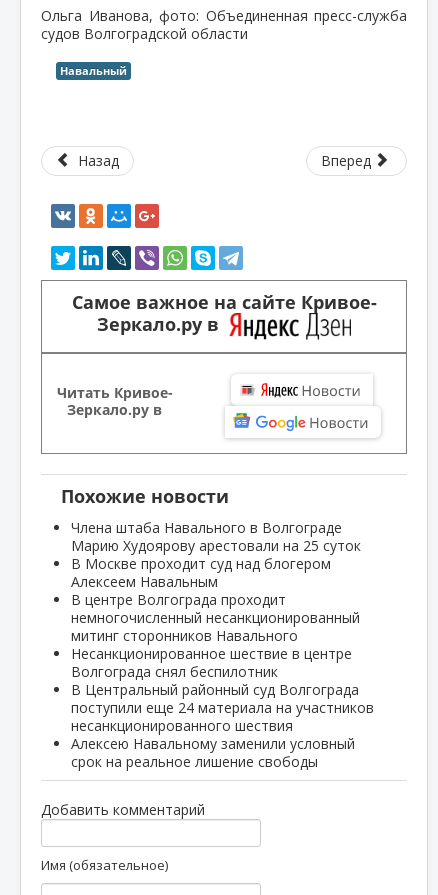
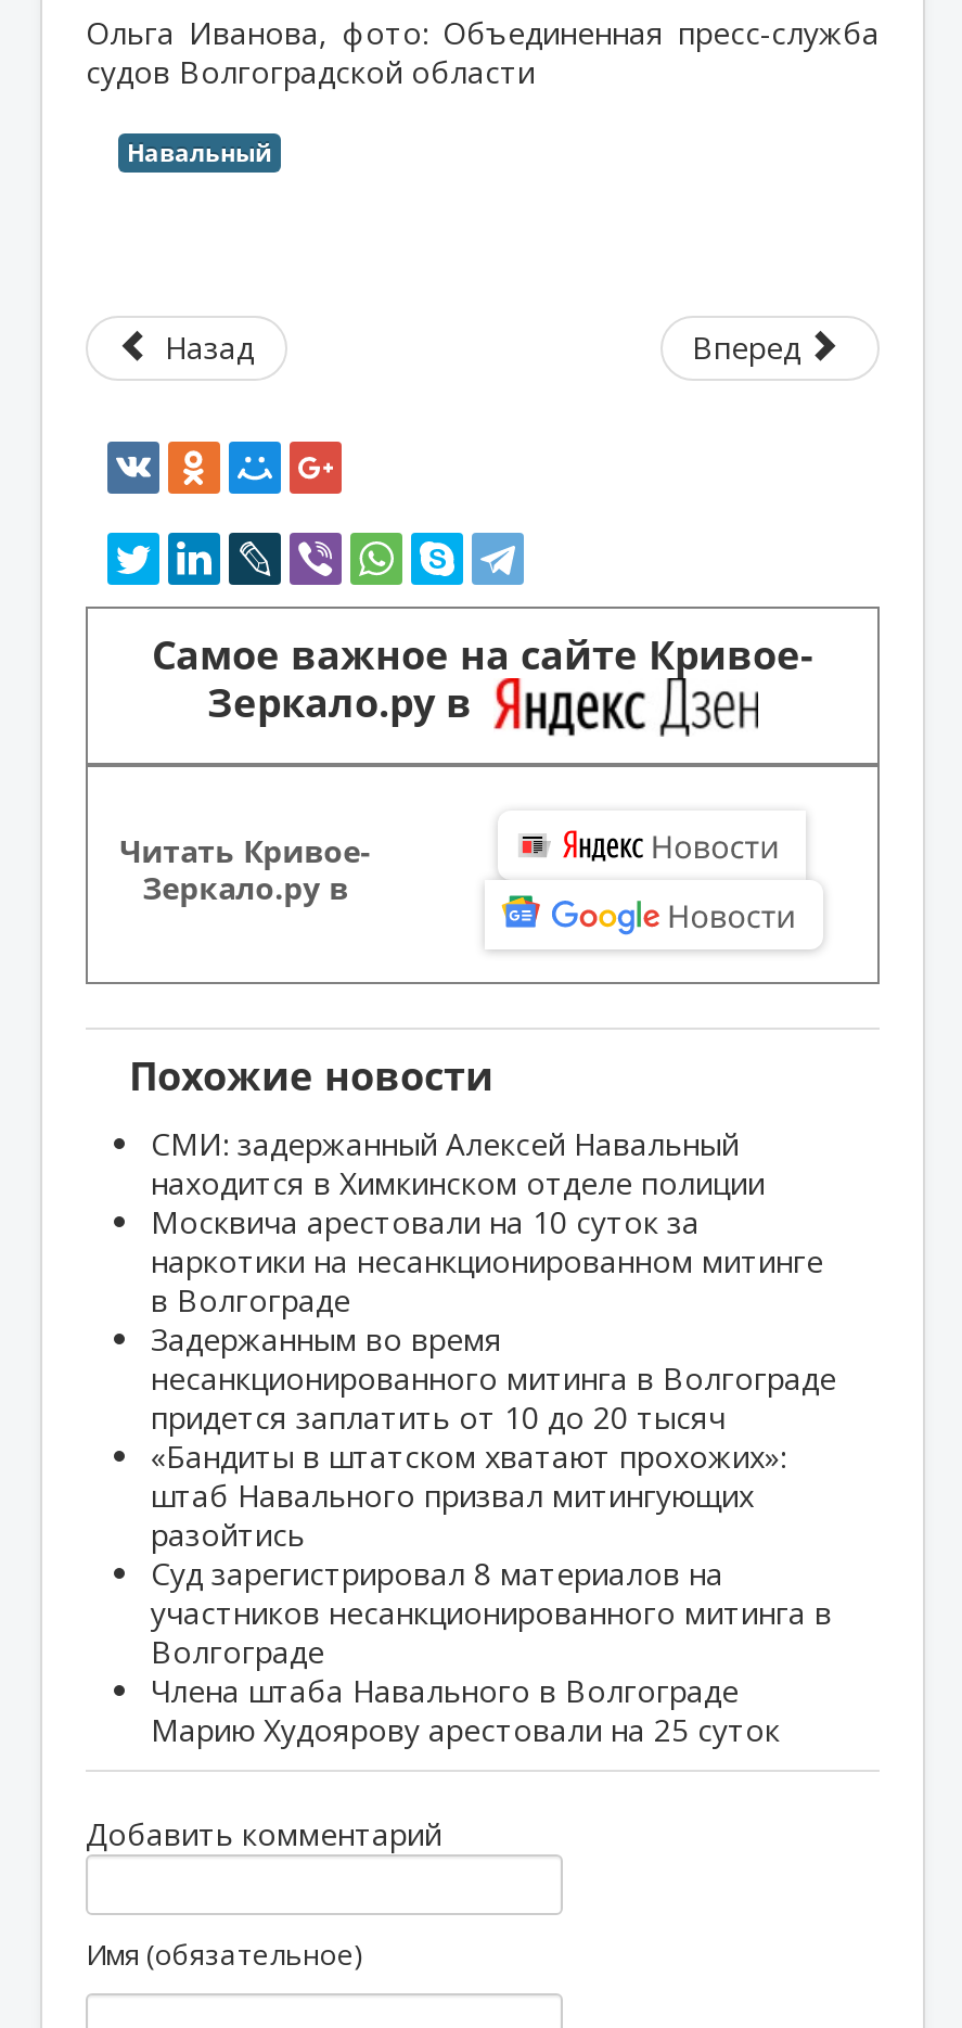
none -> [151,1122,836,1671] СМИ: задержанный Алексей Навальный | находится в Химкинском отделе полиции | Москвича арестовали на 10 суток за | наркотики на несанкционированном митинге | в Волгограде | Задержанным во время | несанкционированного митинга в Волгограде | придется заплатить от 10 до 20 тысяч | «Бандиты в штатском хватают прохожих»: | штаб Навального призвал митингующих | разойтись | Суд зарегистрировал 8 материалов на | участников несанкционированного митинга в | Волгограде
moved [71,518,361,555] -> [151,1669,780,1750]: Члена штаба Навального в Волгограде | Марию Худоярову арестовали на 25 суток
[71,554,374,771] В Москве проходит суд над блогером | Алексеем Навальным | В центре Волгограда проходит | немногочисленный несанкционированный | митинг сторонников Навального | Несанкционированное шествие в центре | Волгограда снял беспилотник | В Центральный районный суд Волгограда | поступили еще 24 материала на участников | несанкционированного шествия | Алексею Навальному заменили условный | срок на реальное лишение свободы -> none

